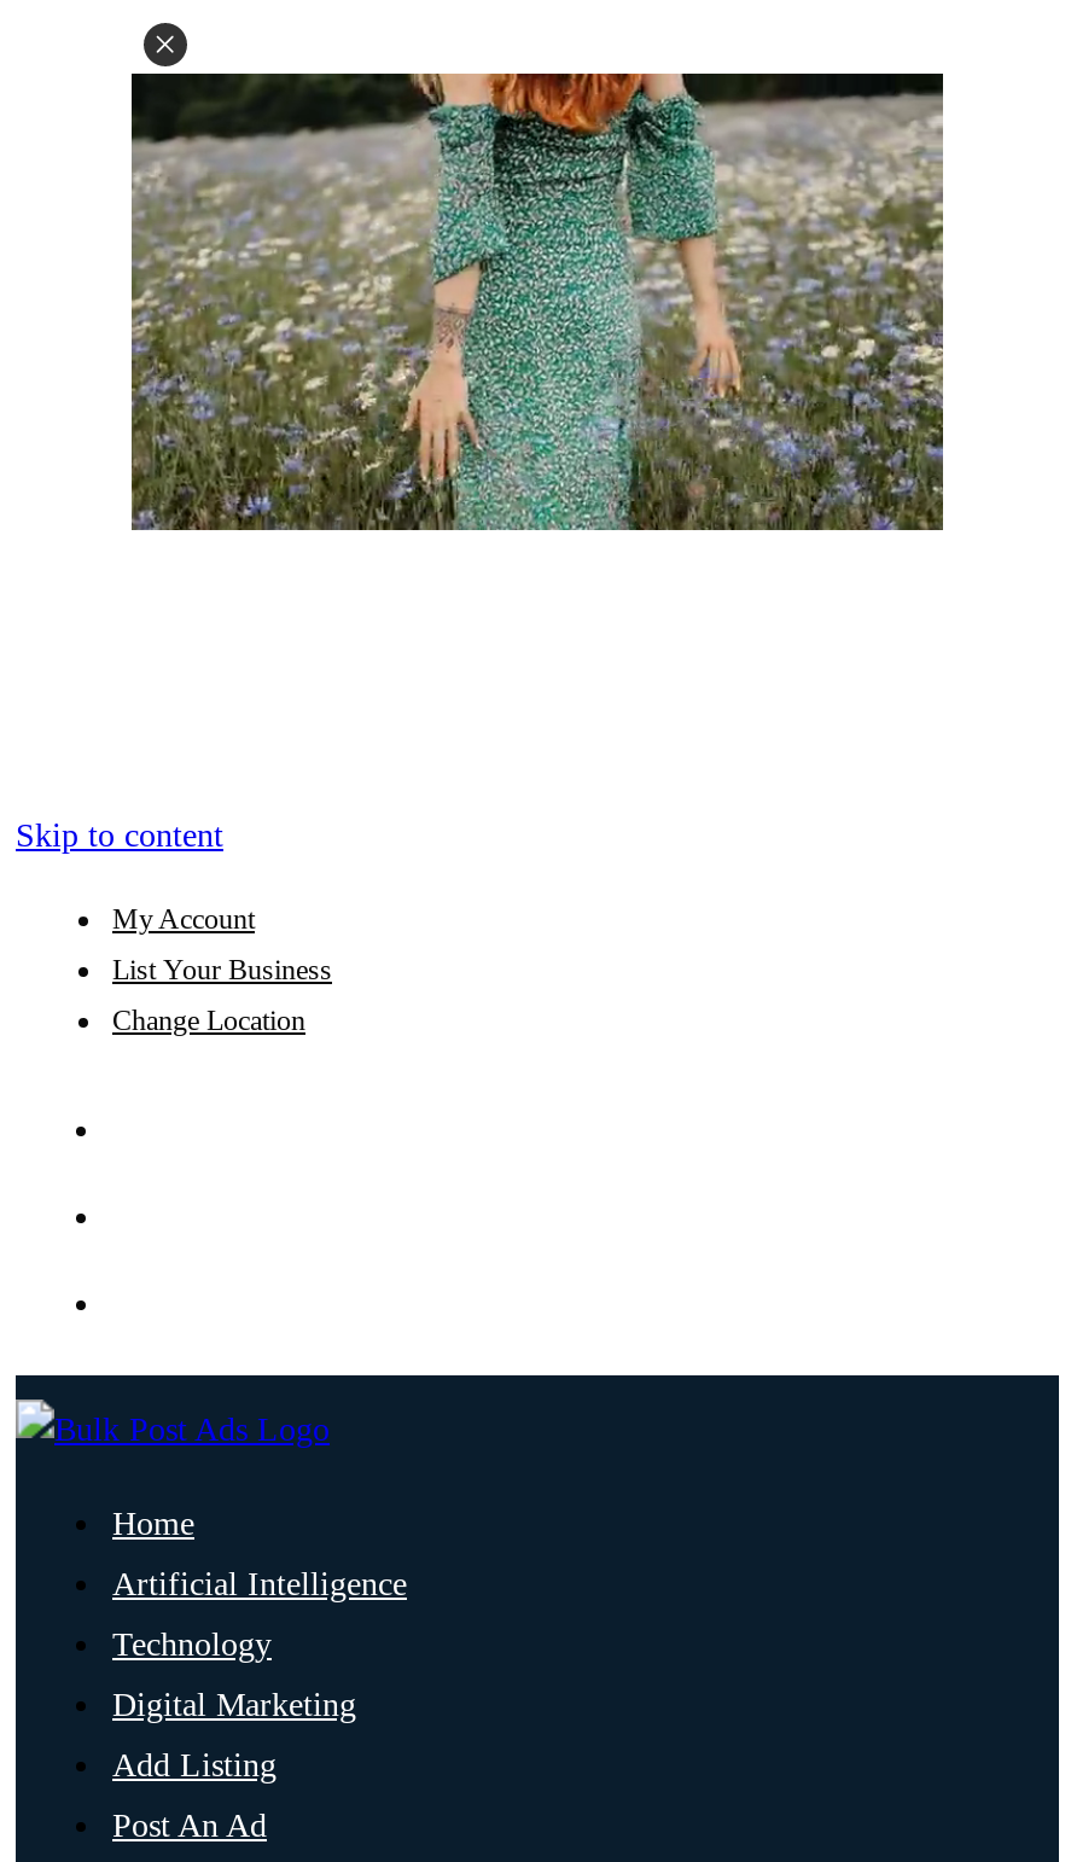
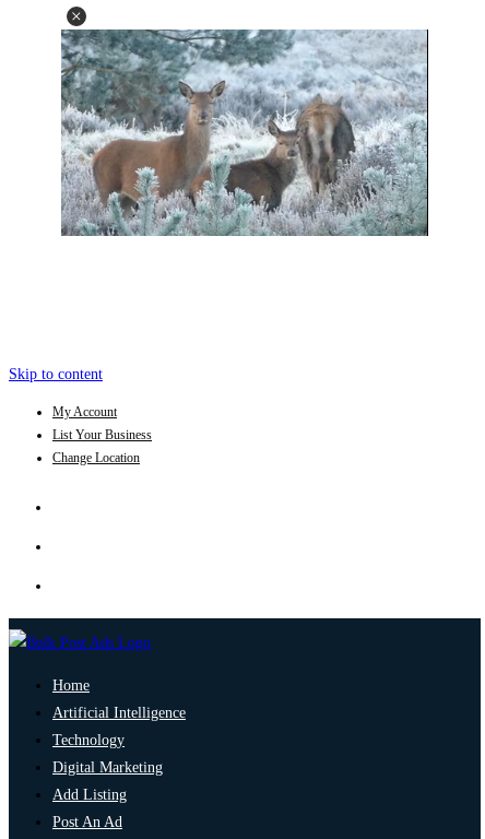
[129,71,945,533] [image] -> [60,28,429,237] [image]

